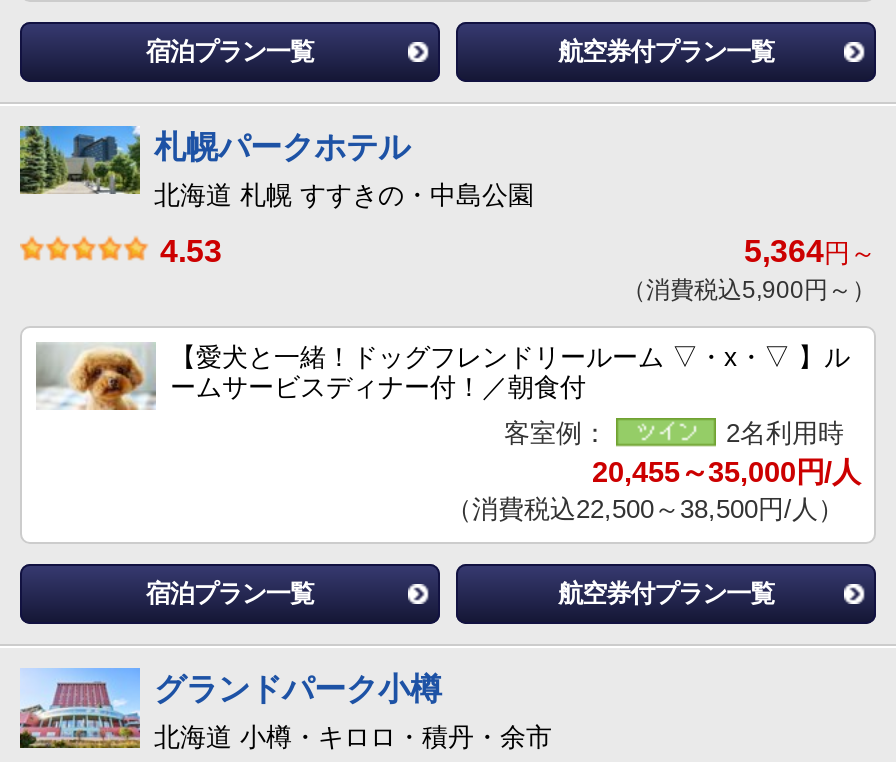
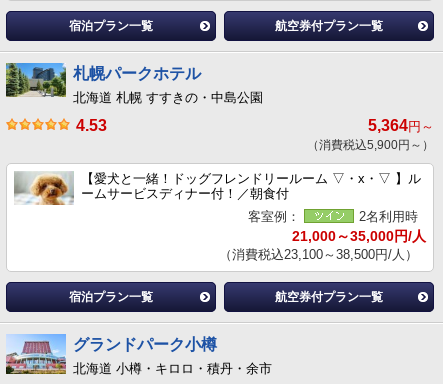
[592,456,860,488] 20,455～35,000円/人 -> [292,228,426,244] 21,000～35,000円/人
[446,494,844,524] （消費税込22,500～38,500円/人） -> [219,247,418,262] （消費税込23,100～38,500円/人）

